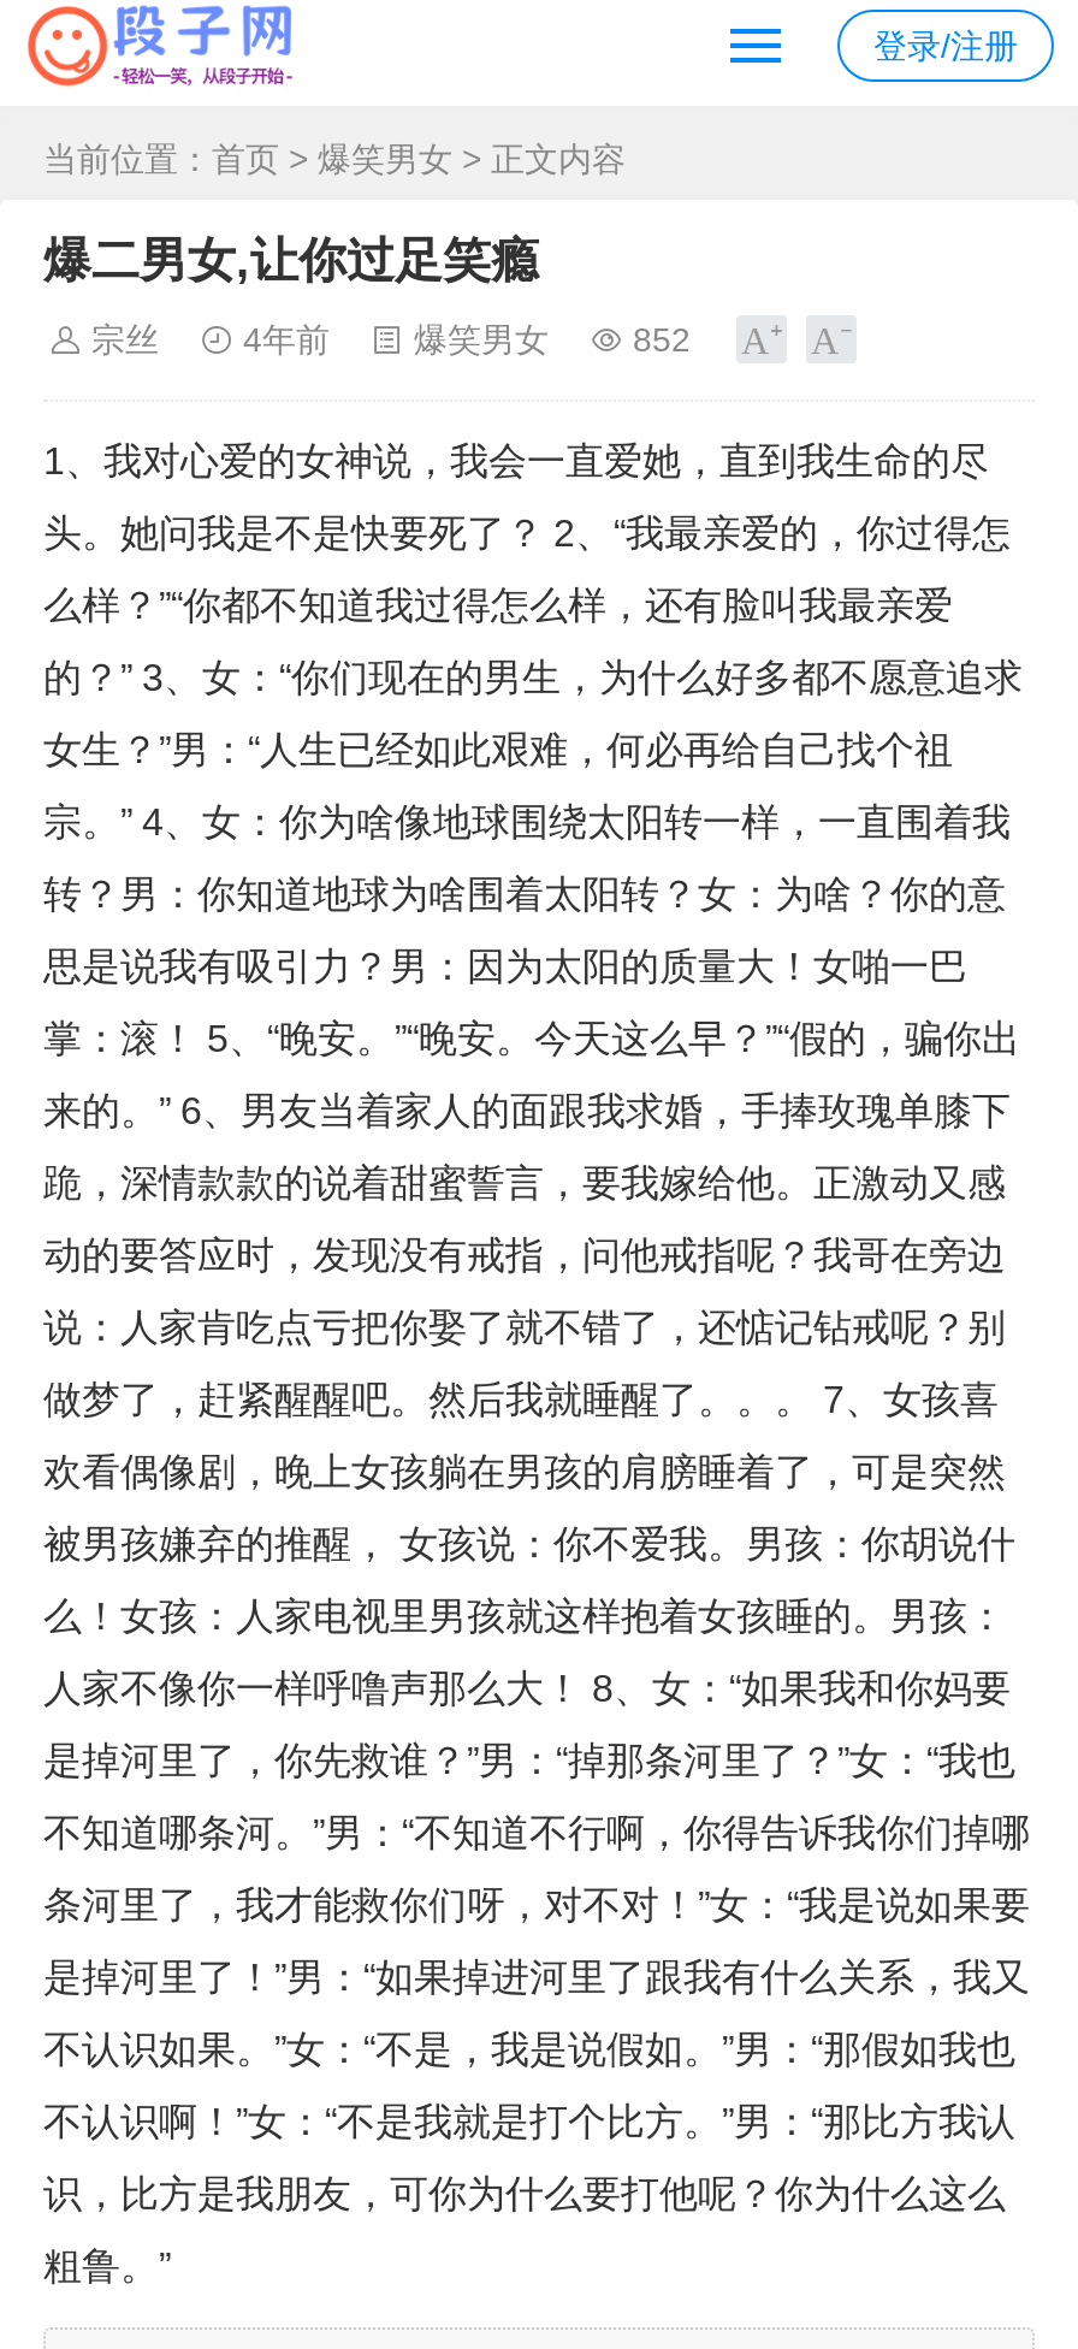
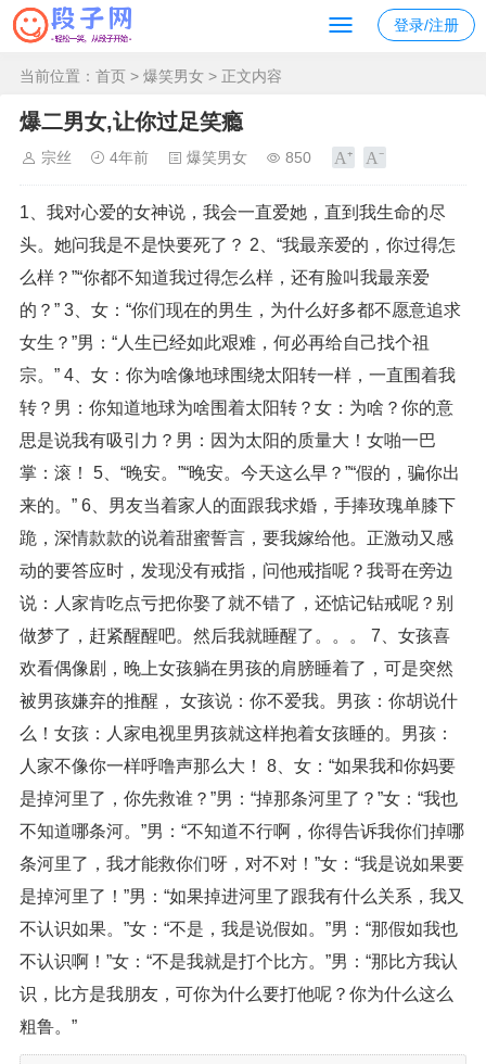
[633,320,691,359] 852 -> [285,149,311,166] 850

